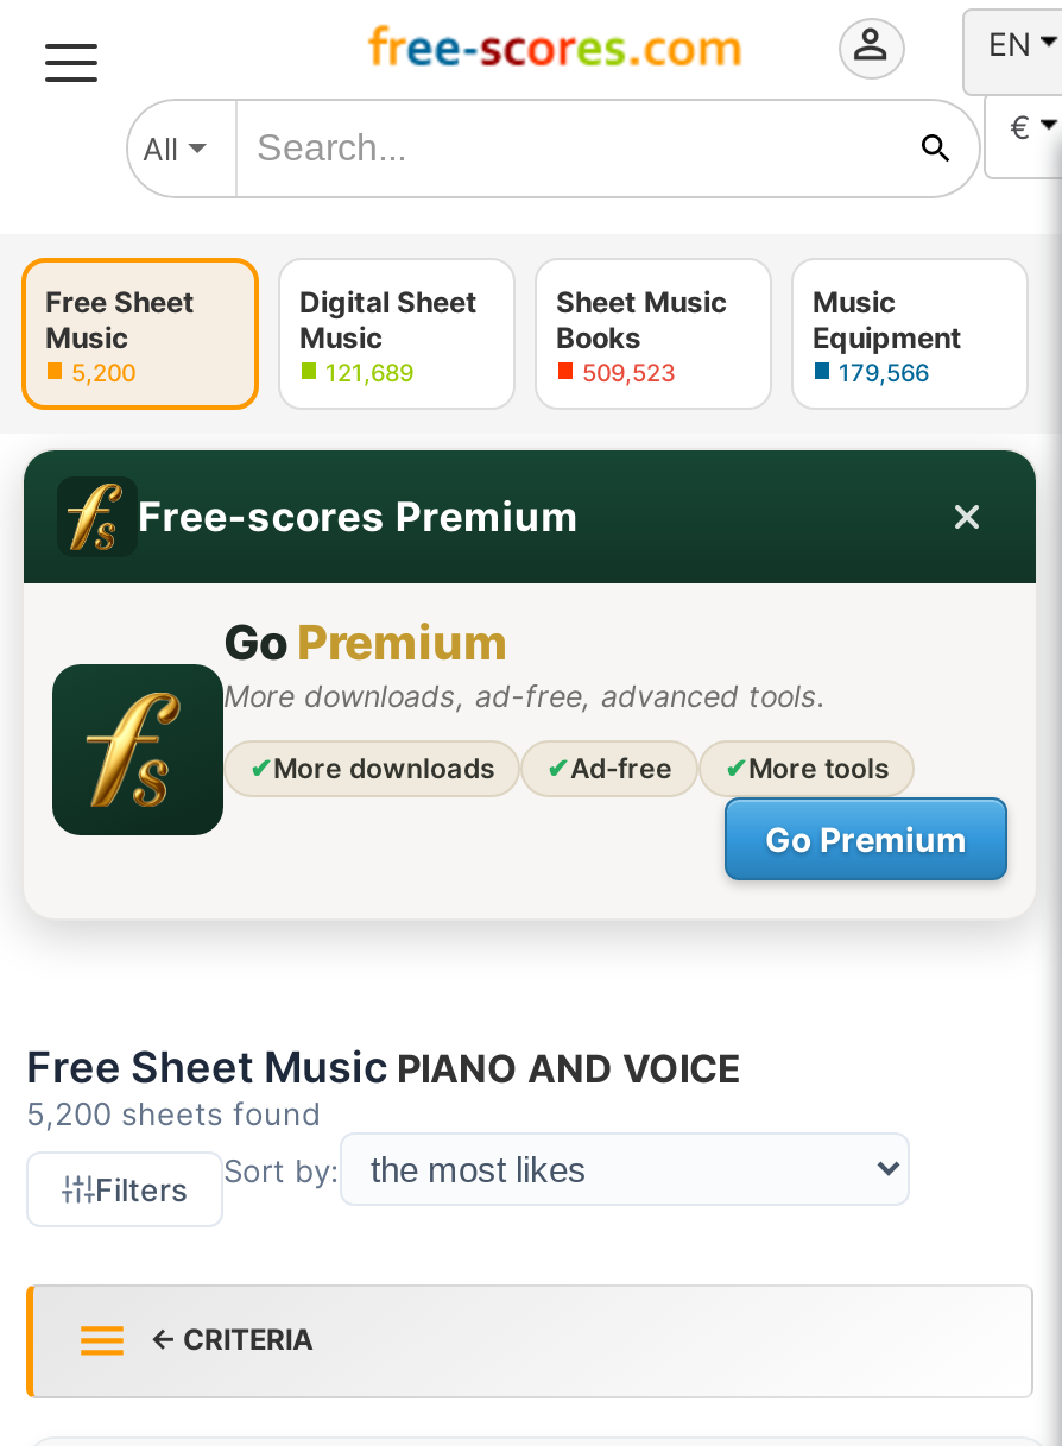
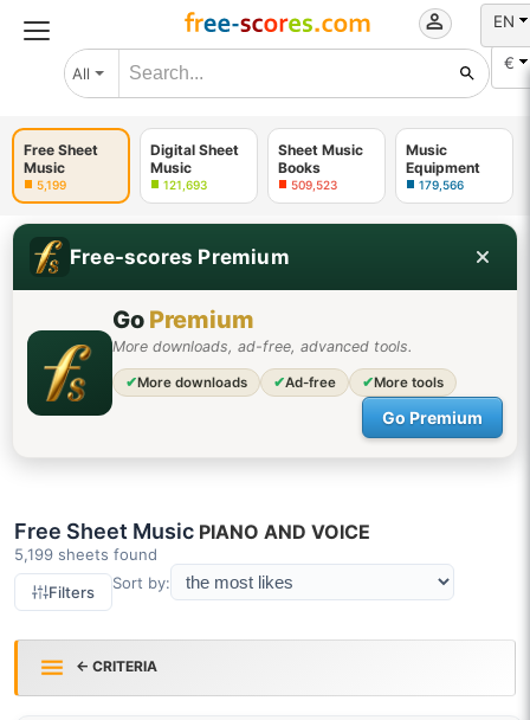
[64,356,135,385] 5,200 -> [33,177,66,191] 5,199
[318,356,413,385] 121,689 -> [160,177,207,191] 121,693
[26,1094,321,1132] 5,200 sheets found -> [14,545,157,564] 5,199 sheets found

